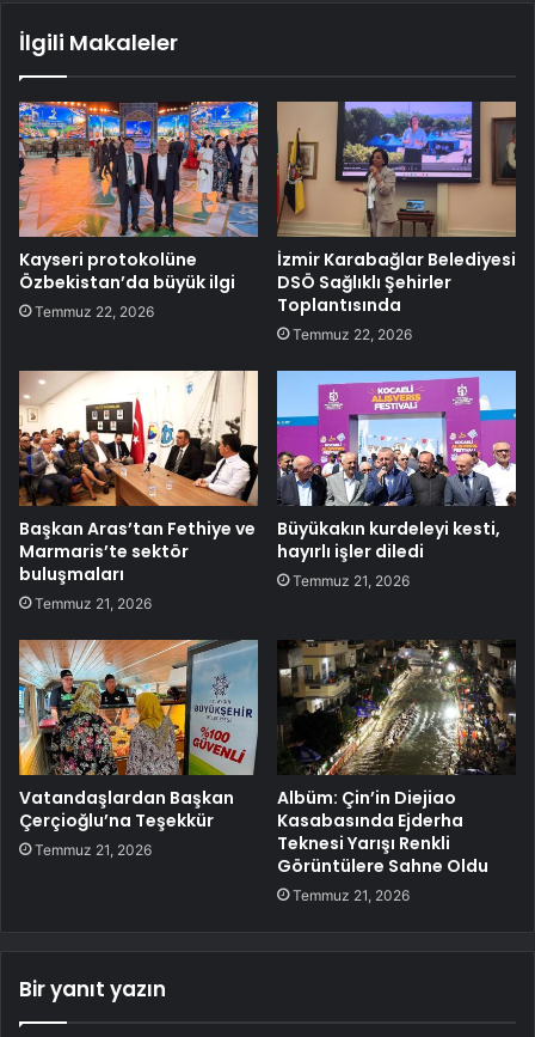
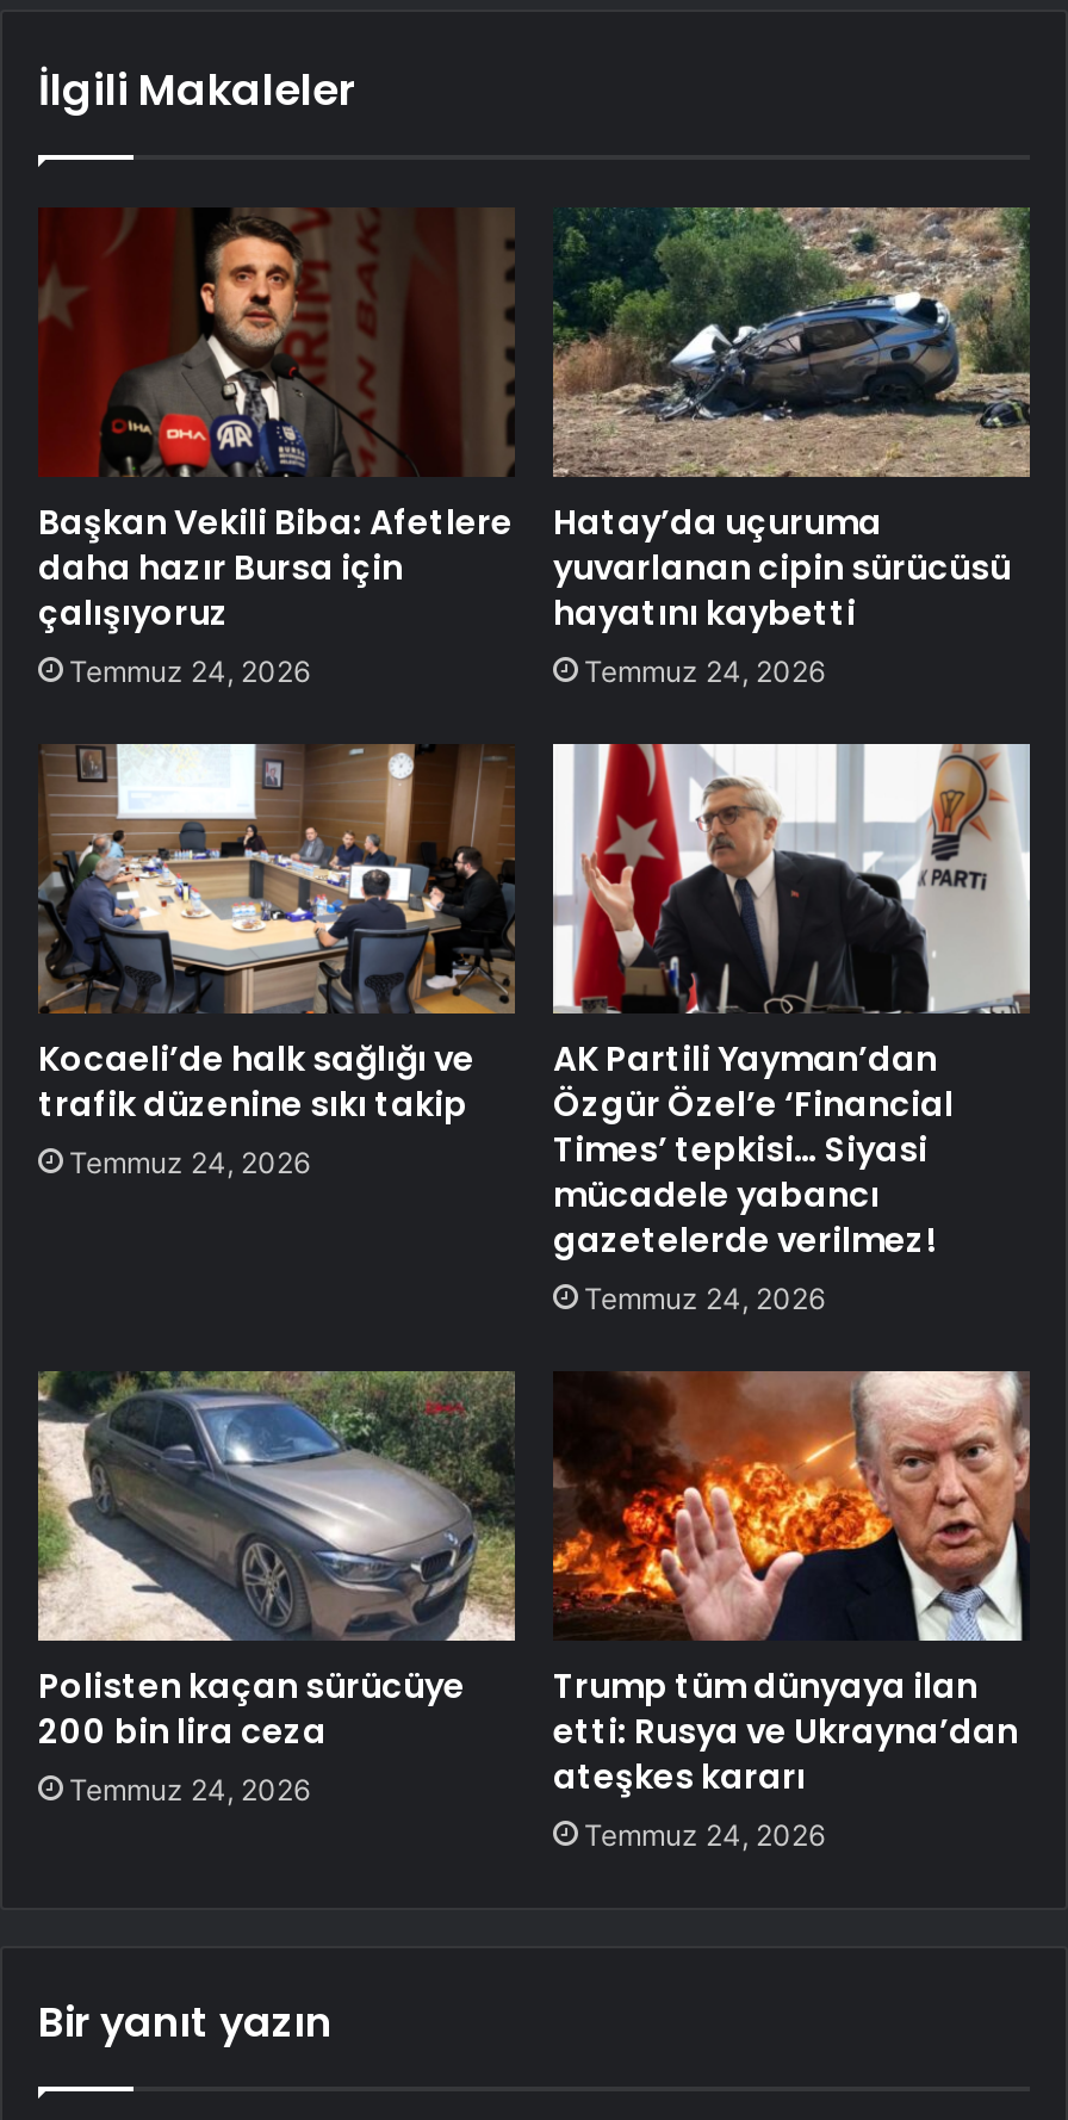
[18,100,259,320] [image] | Kayseri protokolüne | Özbekistan’da büyük ilgi | Temmuz 22, 2026 -> [38,207,515,689] [image] | Başkan Vekili Biba: Afetlere | daha hazır Bursa için | çalışıyoruz | Temmuz 24, 2026
[276,100,516,343] [image] | İzmir Karabağlar Belediyesi | DSÖ Sağlıklı Şehirler | Toplantısında | Temmuz 22, 2026 -> [551,205,1027,689] [image] | Hatay’da uçuruma | yuvarlanan cipin sürücüsü | hayatını kaybetti | Temmuz 24, 2026
[18,370,259,612] [image] | Başkan Aras’tan Fethiye ve | Marmaris’te sektör | buluşmaları | Temmuz 21, 2026 -> [38,744,515,1180] [image] | Kocaeli’de halk sağlığı ve | trafik düzenine sıkı takip | Temmuz 24, 2026
[276,370,517,589] [image] | Büyükakın kurdeleyi kesti, | hayırlı işler diledi | Temmuz 21, 2026 -> [551,742,1032,1316] [image] | AK Partili Yayman’dan | Özgür Özel’e ‘Financial | Times’ tepkisi… Siyasi | mücadele yabancı | gazetelerde verilmez! | Temmuz 24, 2026
[18,639,259,858] [image] | Vatandaşlardan Başkan | Çerçioğlu’na Teşekkür | Temmuz 21, 2026 -> [38,1326,517,1806] [image] | Polisten kaçan sürücüye | 200 bin lira ceza | Temmuz 24, 2026
[277,640,516,904] [image] | Albüm: Çin’in Diejiao | Kasabasında Ejderha | Teknesi Yarışı Renkli | Görüntülere Sahne Oldu | Temmuz 21, 2026 -> [553,1326,1030,1852] [image] | Trump tüm dünyaya ilan | etti: Rusya ve Ukrayna’dan | ateşkes kararı | Temmuz 24, 2026

